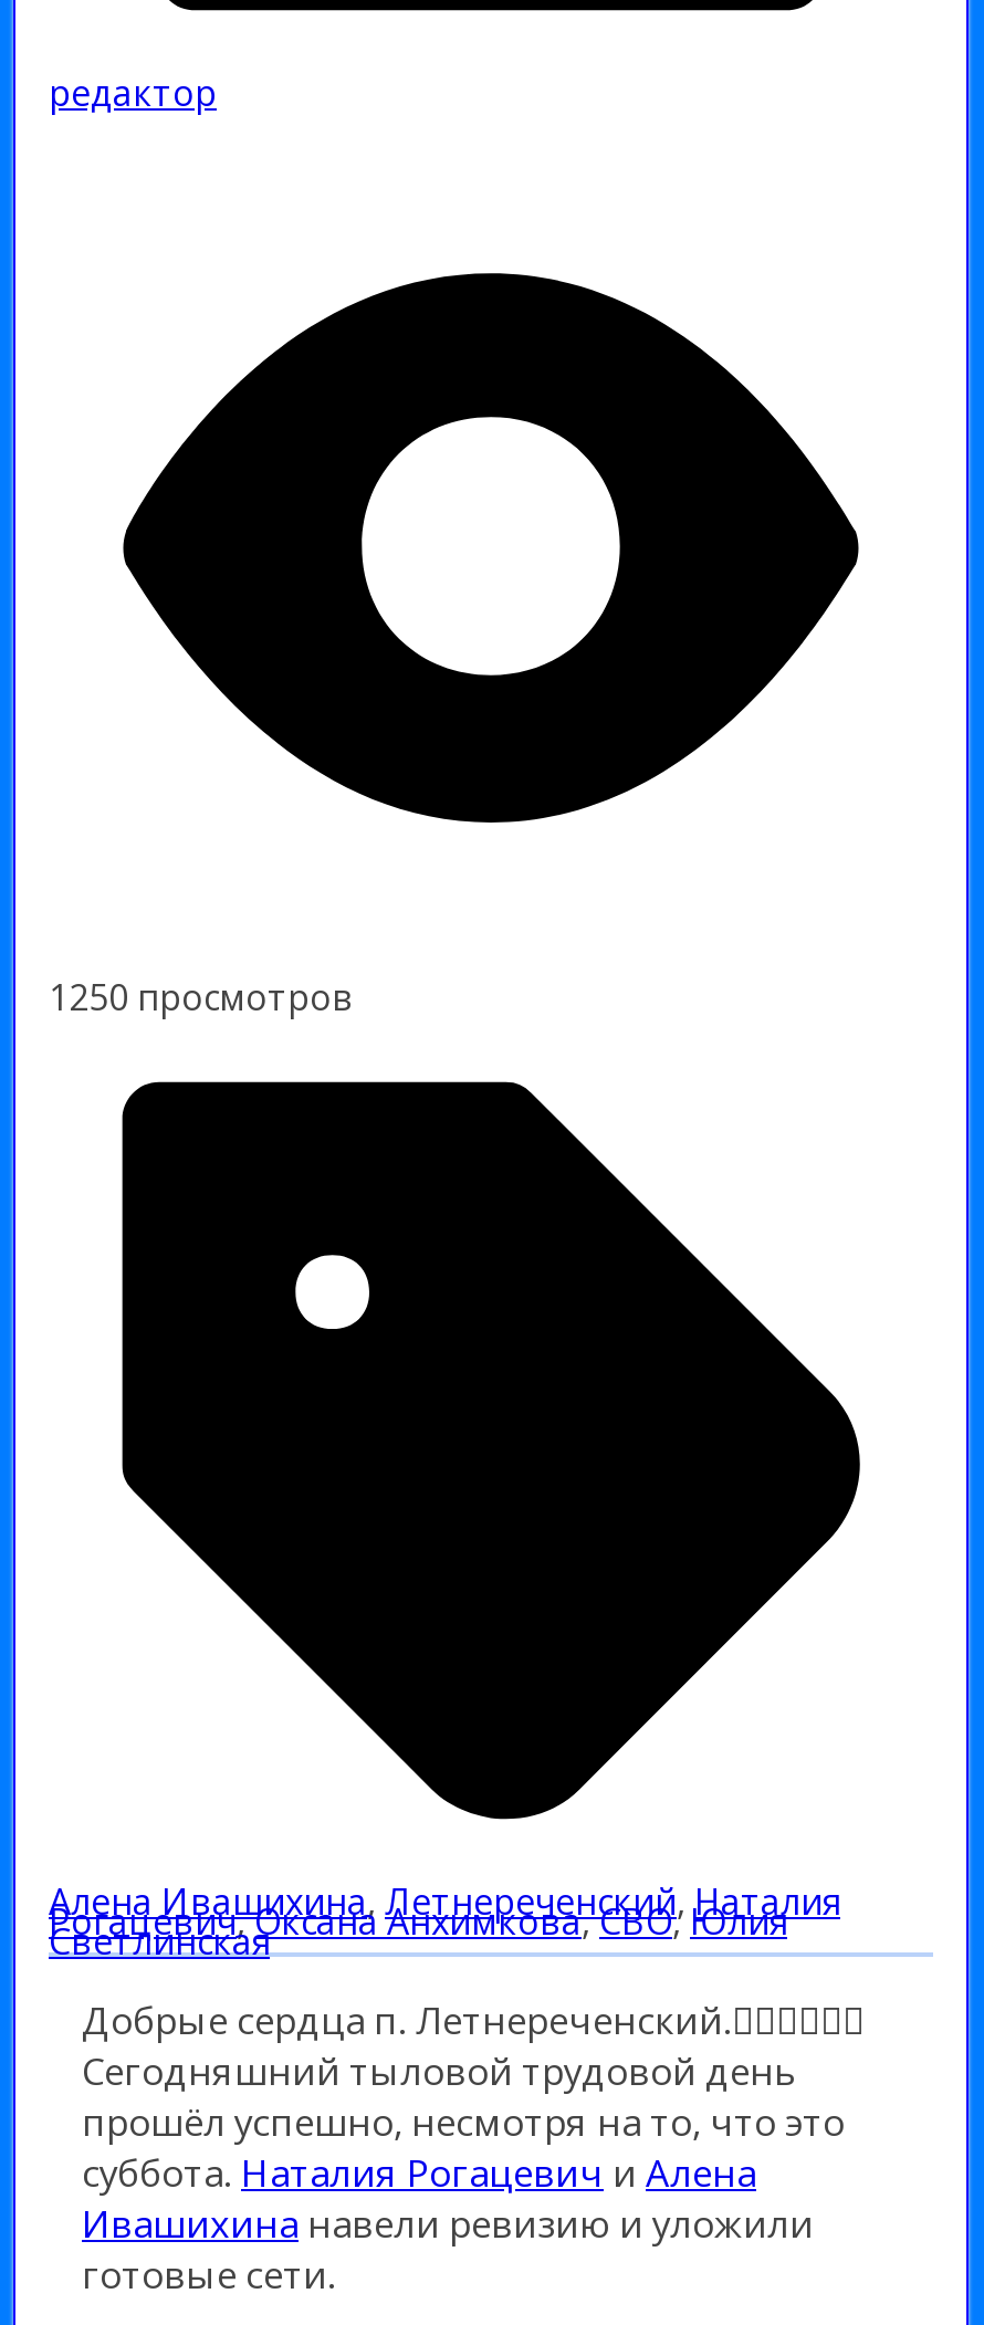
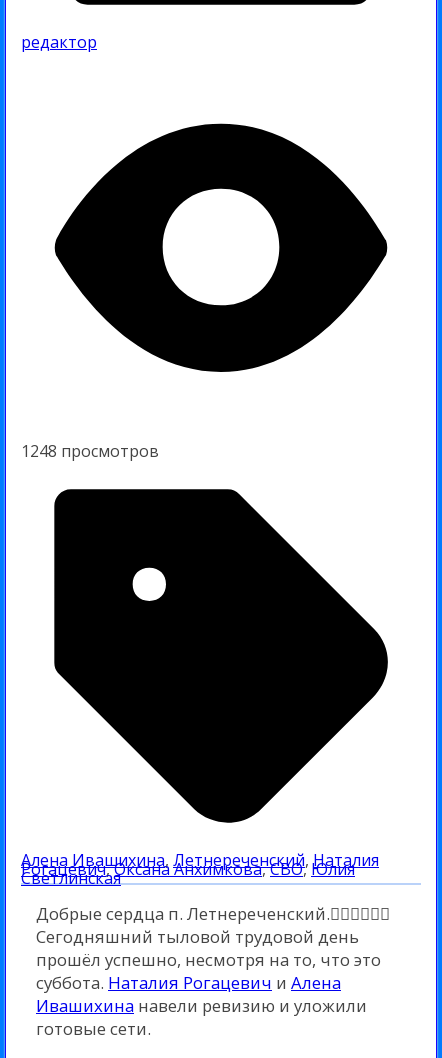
[49,973,354,1022] 1250 просмотров -> [21,440,159,462] 1248 просмотров

